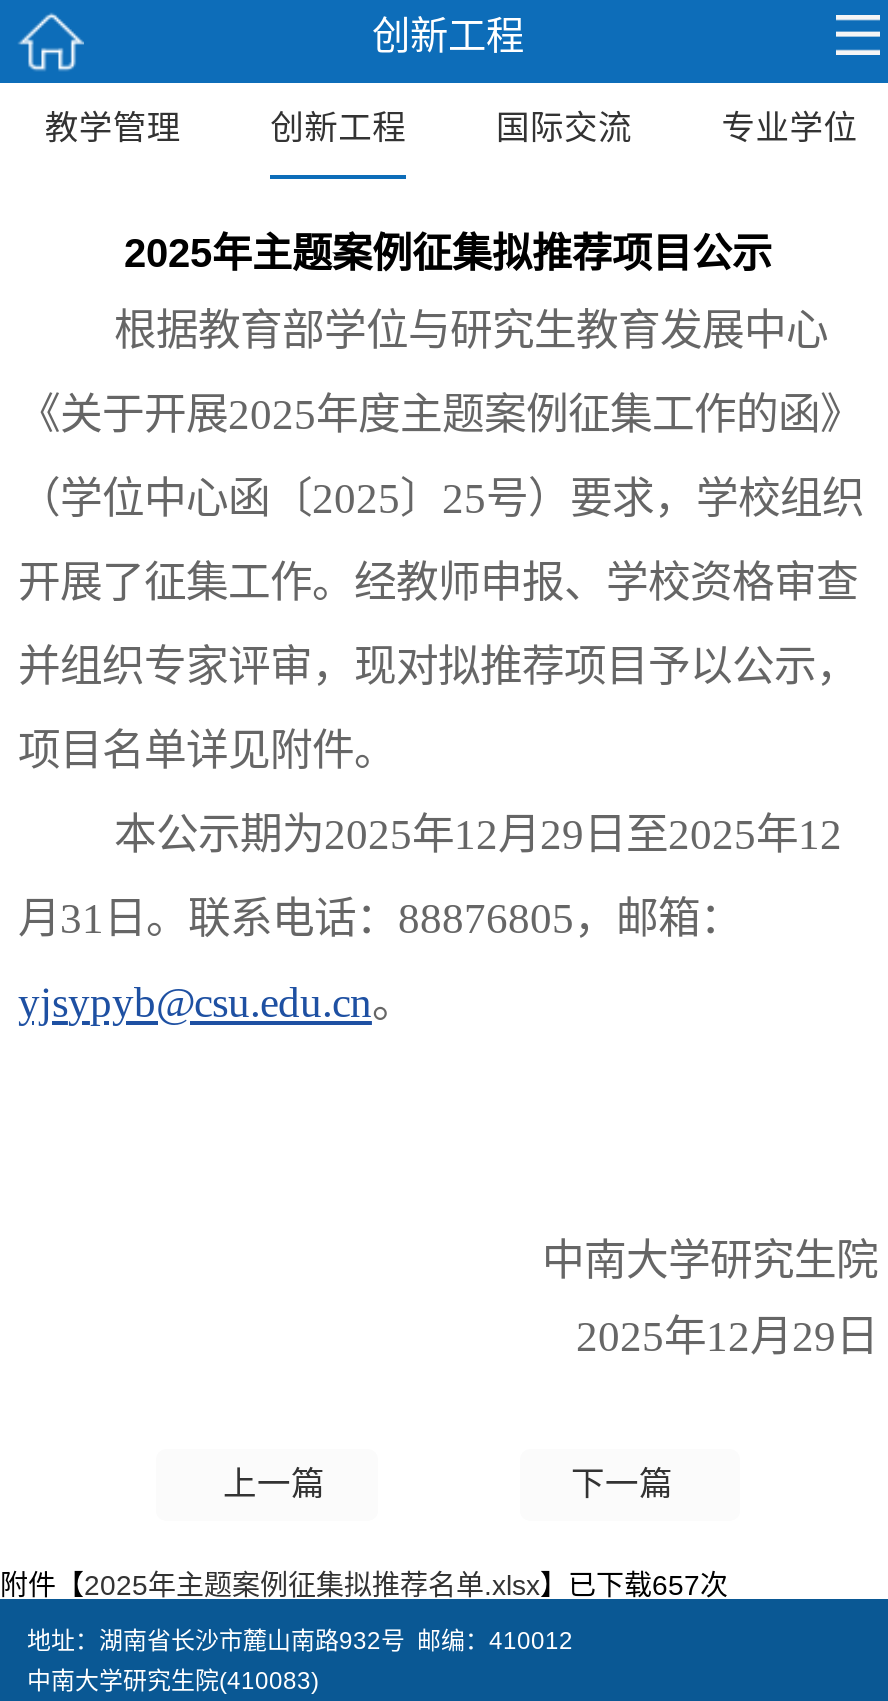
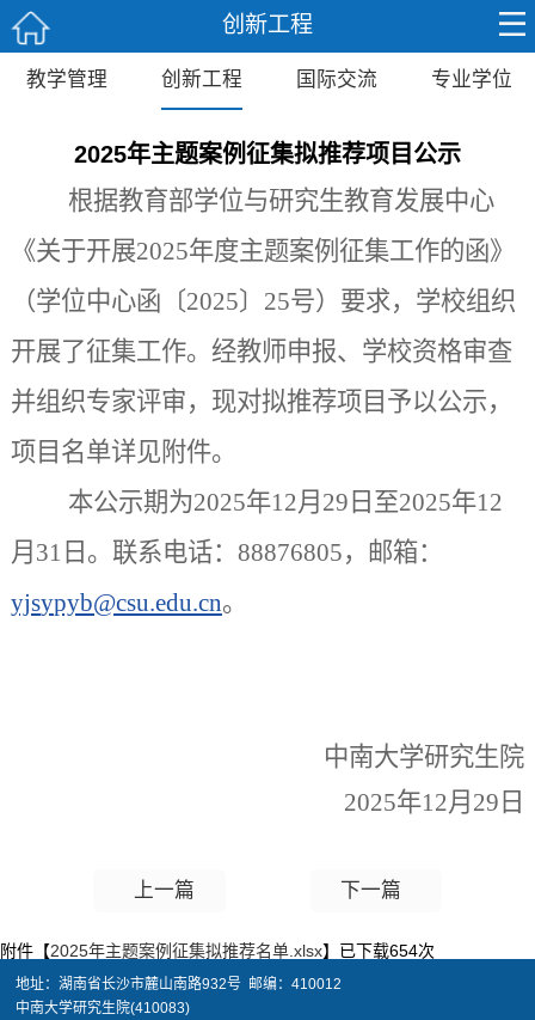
[0,1569,728,1601] 附件【2025年主题案例征集拟推荐名单.xlsx】已下载657次 -> [0,941,435,960] 附件【2025年主题案例征集拟推荐名单.xlsx】已下载654次

